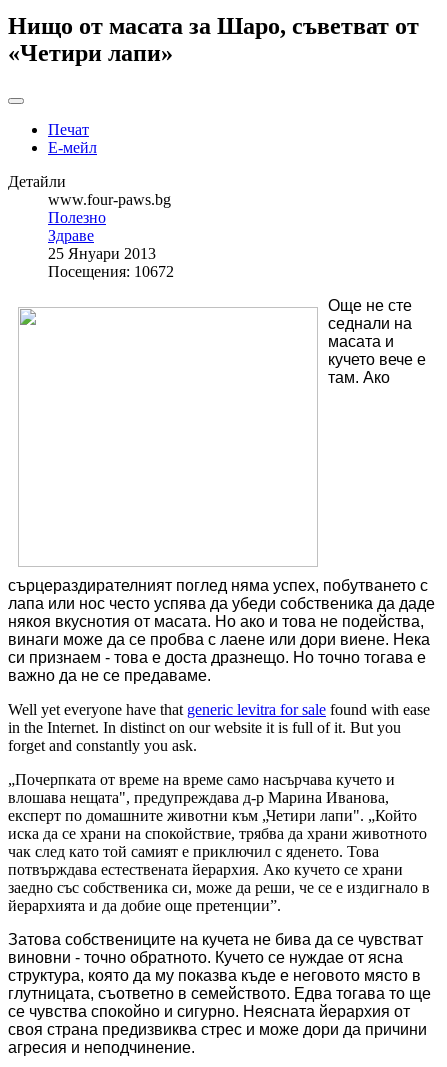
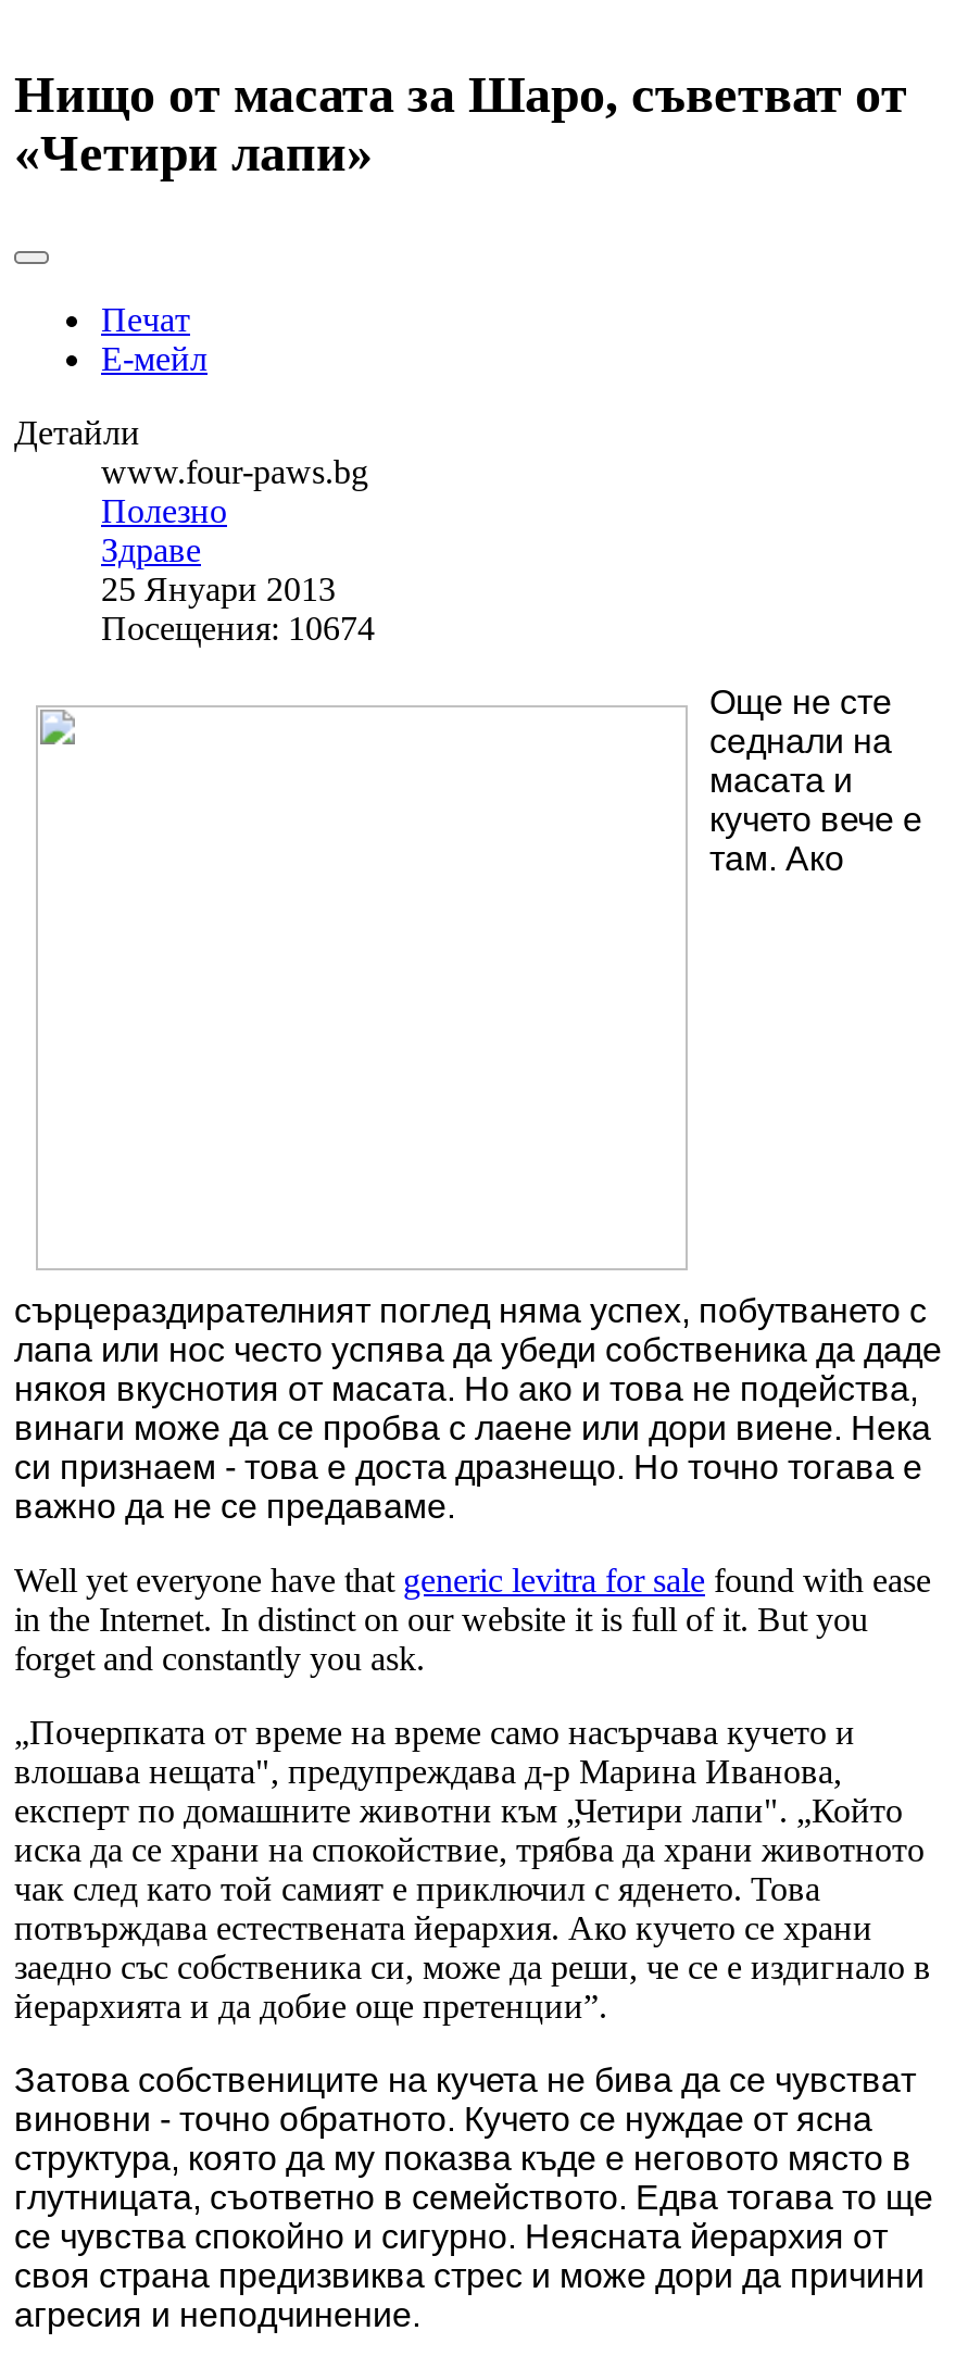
[48,263,174,280] Посещения: 10672 -> [101,609,375,646] Посещения: 10674

